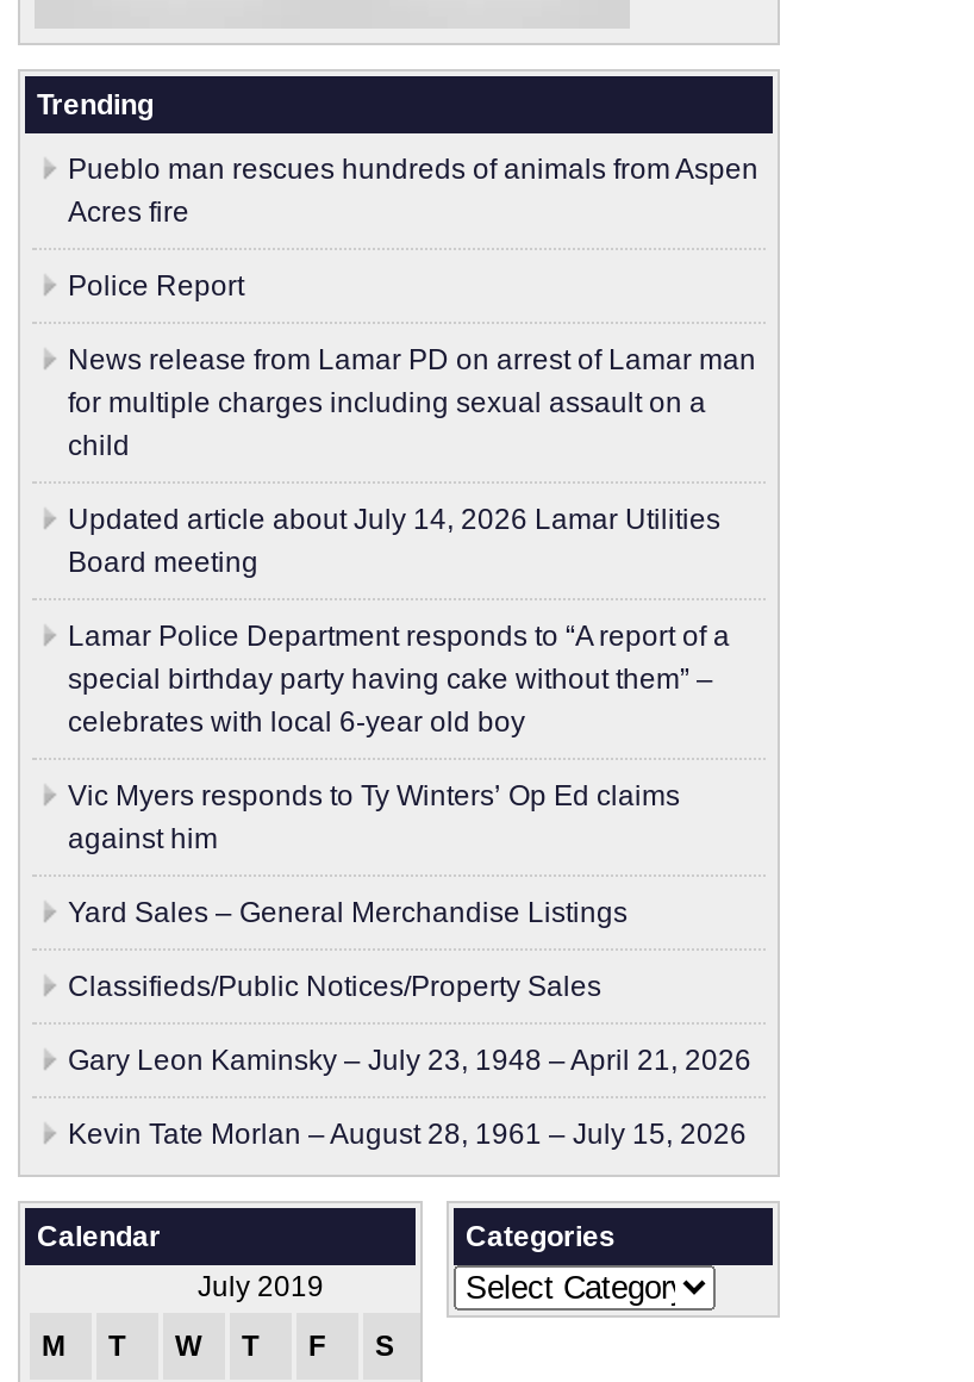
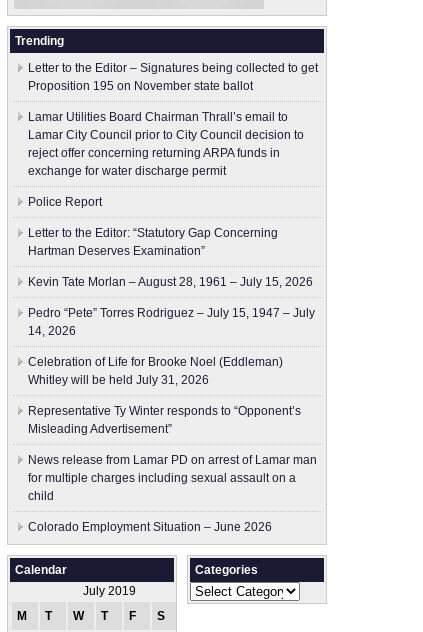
[68,152,758,229] Pueblo man rescues hundreds of animals from Aspen | Acres fire -> [28,61,318,178] Letter to the Editor – Signatures being collected to get | Proposition 195 on November state ballot | Lamar Utilities Board Chairman Thrall’s email to | Lamar City Council prior to City Council decision to | reject offer concerning returning ARPA funds in | exchange for water discharge permit
moved [68,269,244,303] -> [28,195,102,209]: Police Report
none -> [28,226,315,436] Letter to the Editor: “Statutory Gap Concerning | Hartman Deserves Examination” | Pedro “Pete” Torres Rodriguez – July 15, 1947 – July | 14, 2026 | Celebration of Life for Brooke Noel (Eddleman) | Whitley will be held July 31, 2026 | Representative Ty Winter responds to “Opponent’s | Misleading Advertisement”
moved [68,343,756,462] -> [28,453,317,503]: News release from Lamar PD on arrest of Lamar man | for multiple charges including sexual assault on a | child
[68,503,751,1077] Updated article about July 14, 2026 Lamar Utilities | Board meeting | Lamar Police Department responds to “A report of a | special birthday party having cake without them” – | celebrates with local 6-year old boy | Vic Myers responds to Ty Winters’ Op Ed claims | against him | Yard Sales – General Merchandise Listings | Classifieds/Public Notices/Property Sales | Gary Leon Kaminsky – July 23, 1948 – April 21, 2026 -> [28,520,272,534] Colorado Employment Situation – June 2026
moved [68,1118,747,1151] -> [28,275,313,289]: Kevin Tate Morlan – August 28, 1961 – July 15, 2026

